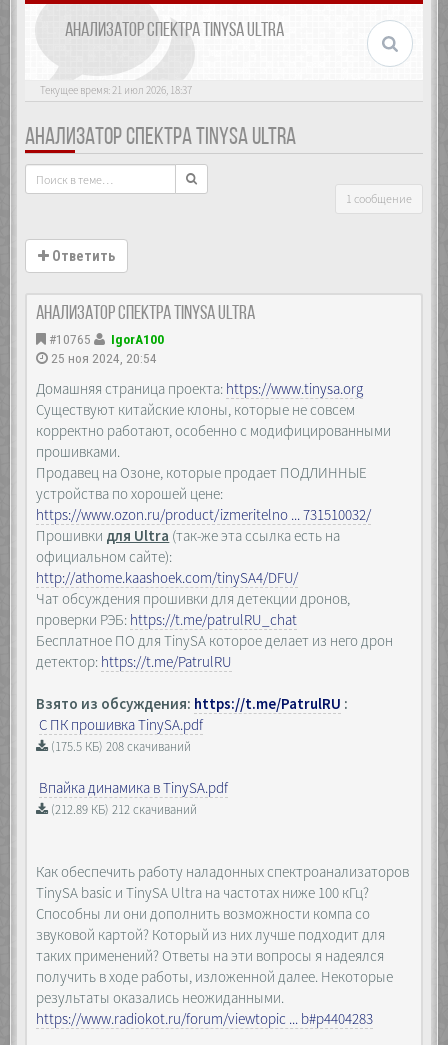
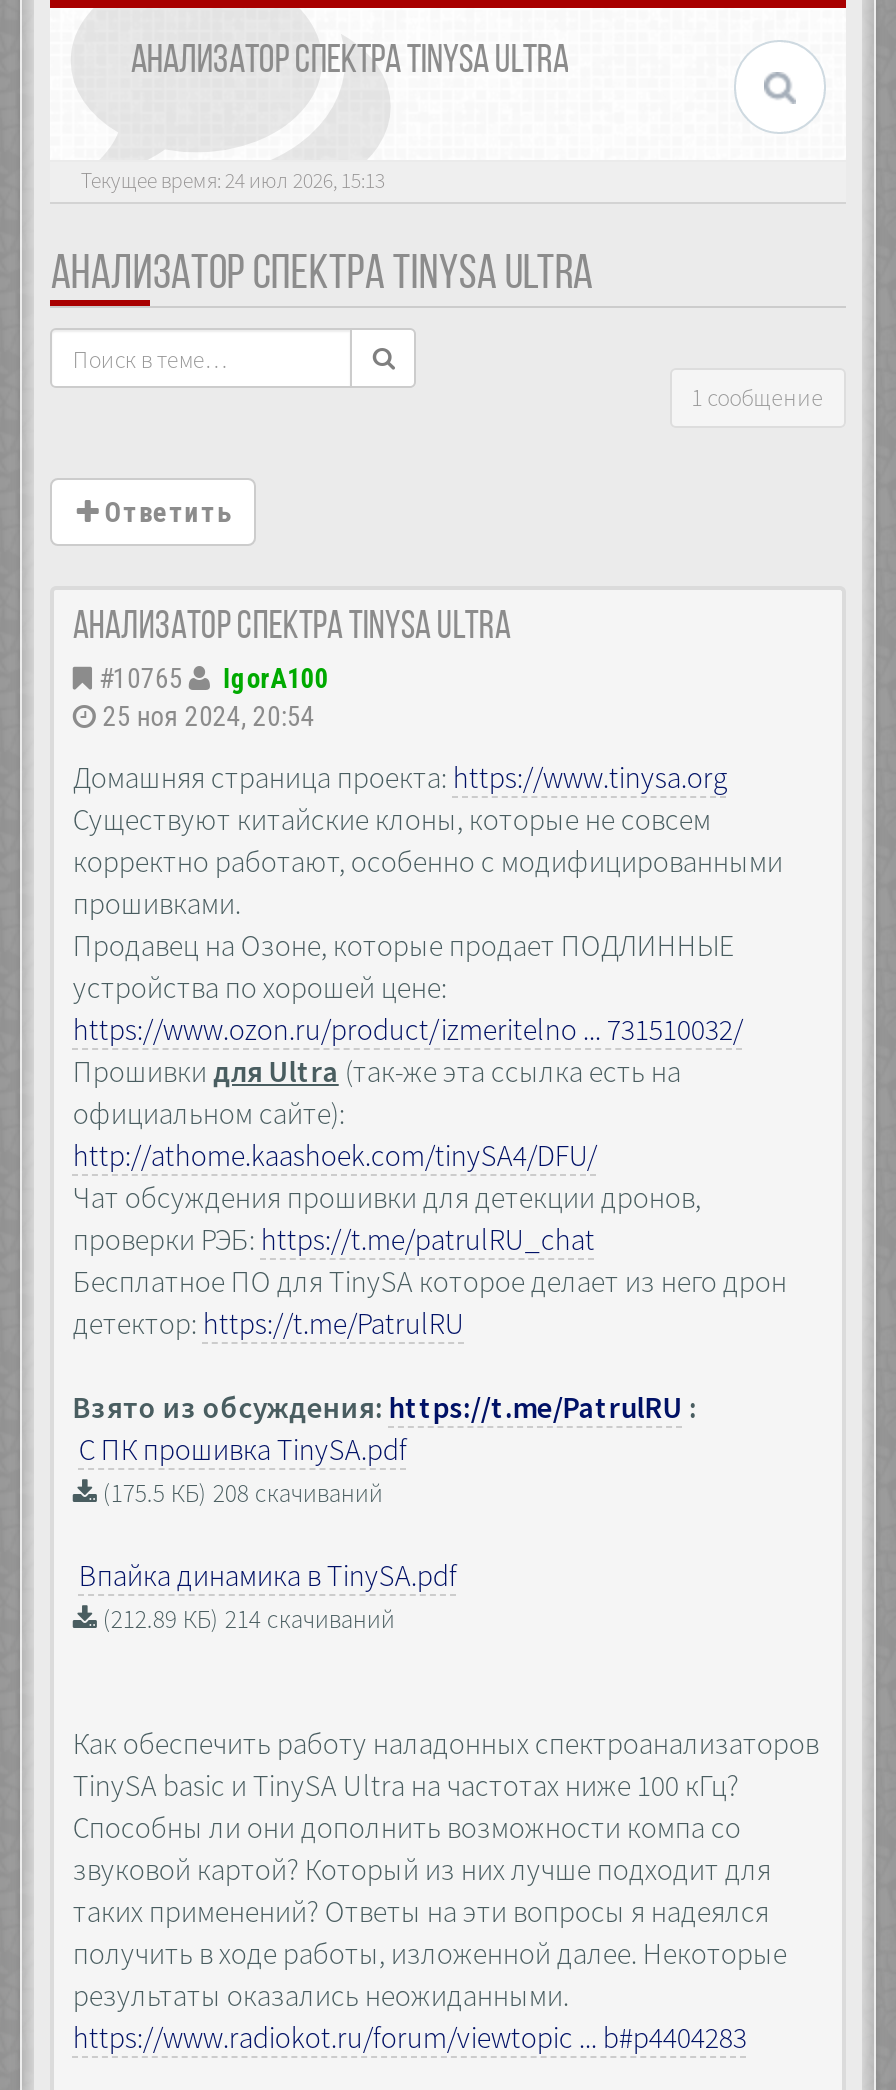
[40,83,192,97] Текущее время: 21 июл 2026, 18:37 -> [81,166,385,194] Текущее время: 24 июл 2026, 15:13
[48,801,197,817] (212.89 КБ) 212 скачиваний -> [97,1602,395,1634] (212.89 КБ) 214 скачиваний

